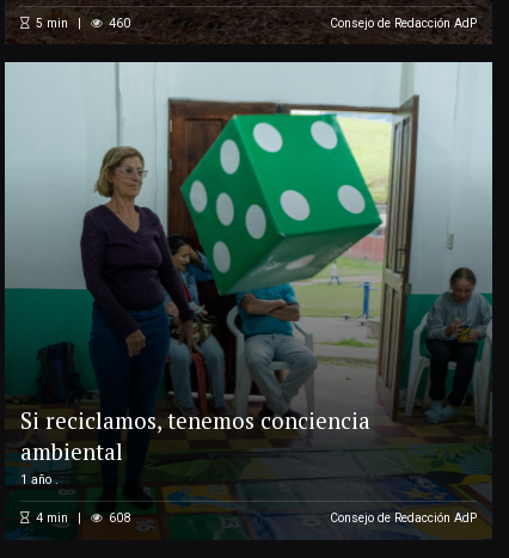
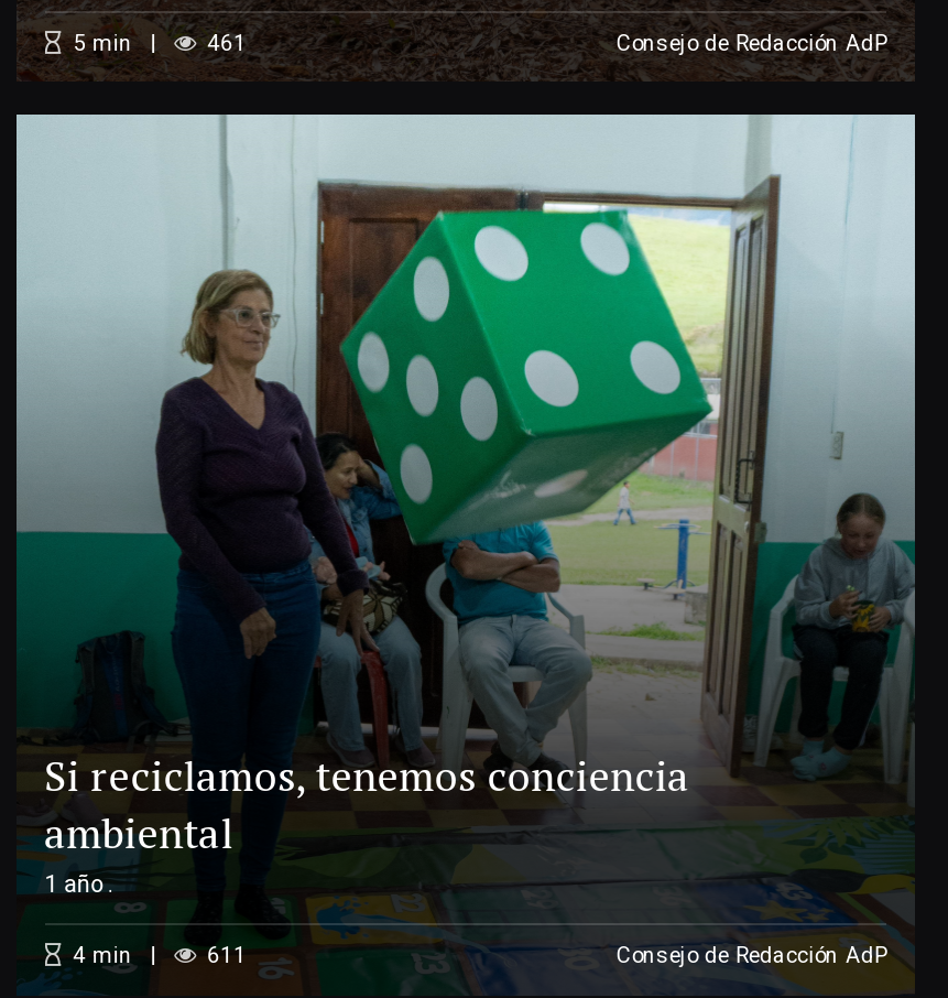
[108,17,130,30] 460 -> [207,31,247,55] 461
[108,512,130,525] 608 -> [207,944,247,968] 611

